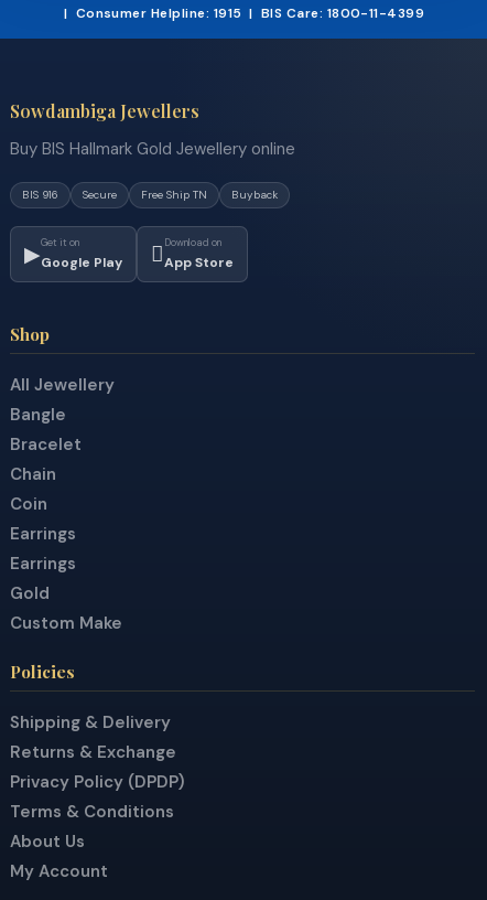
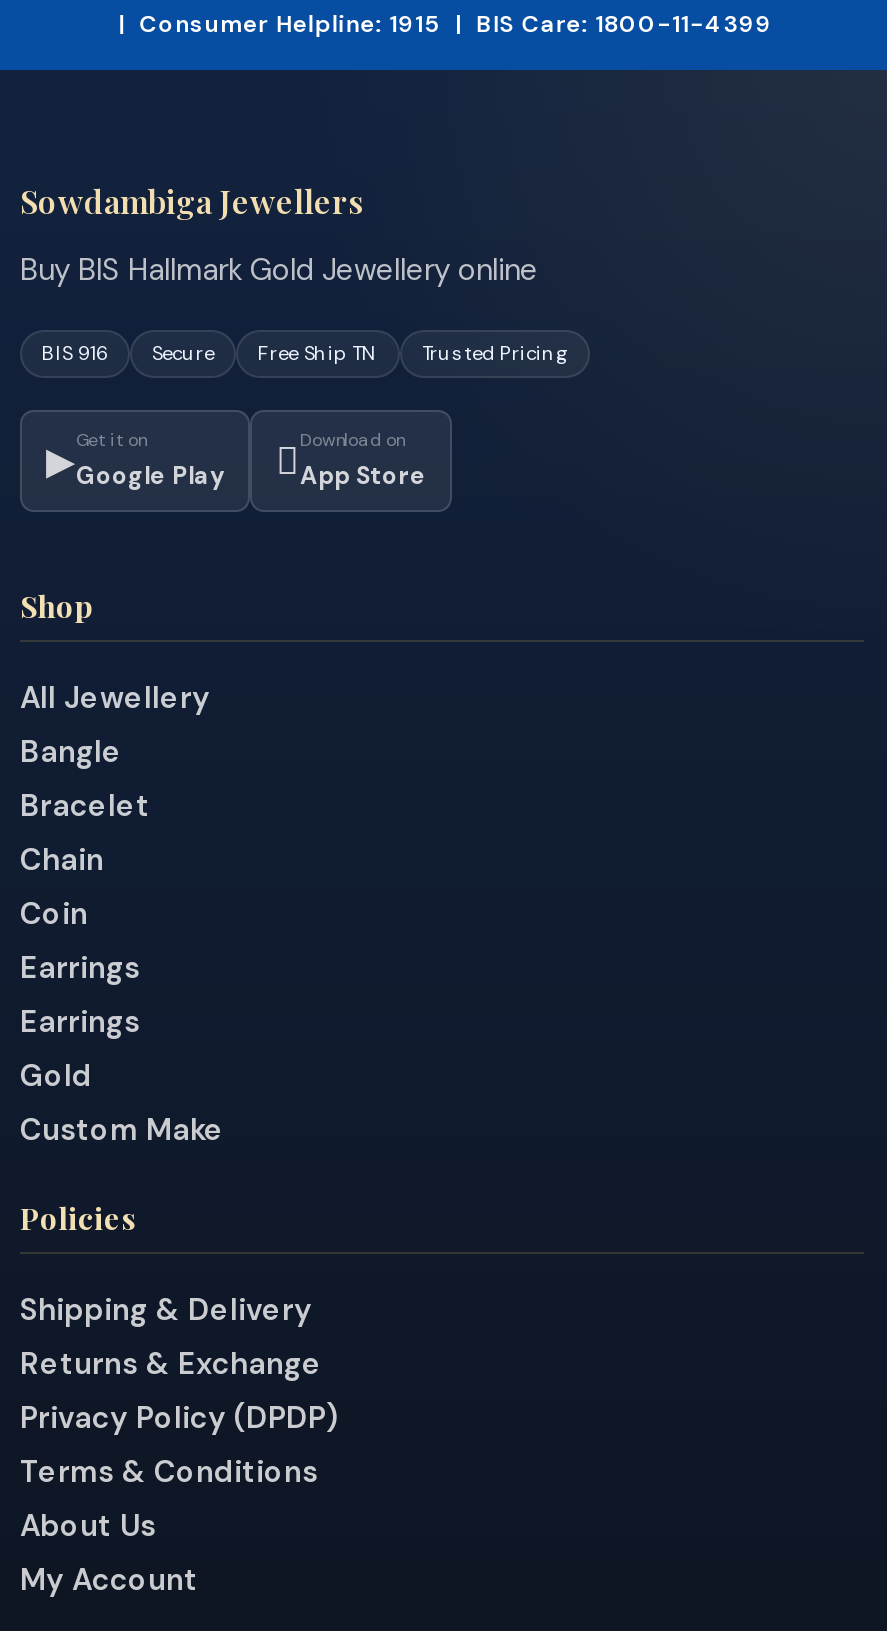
[231,187,278,202] Buyback -> [422,340,568,366] Trusted Pricing

